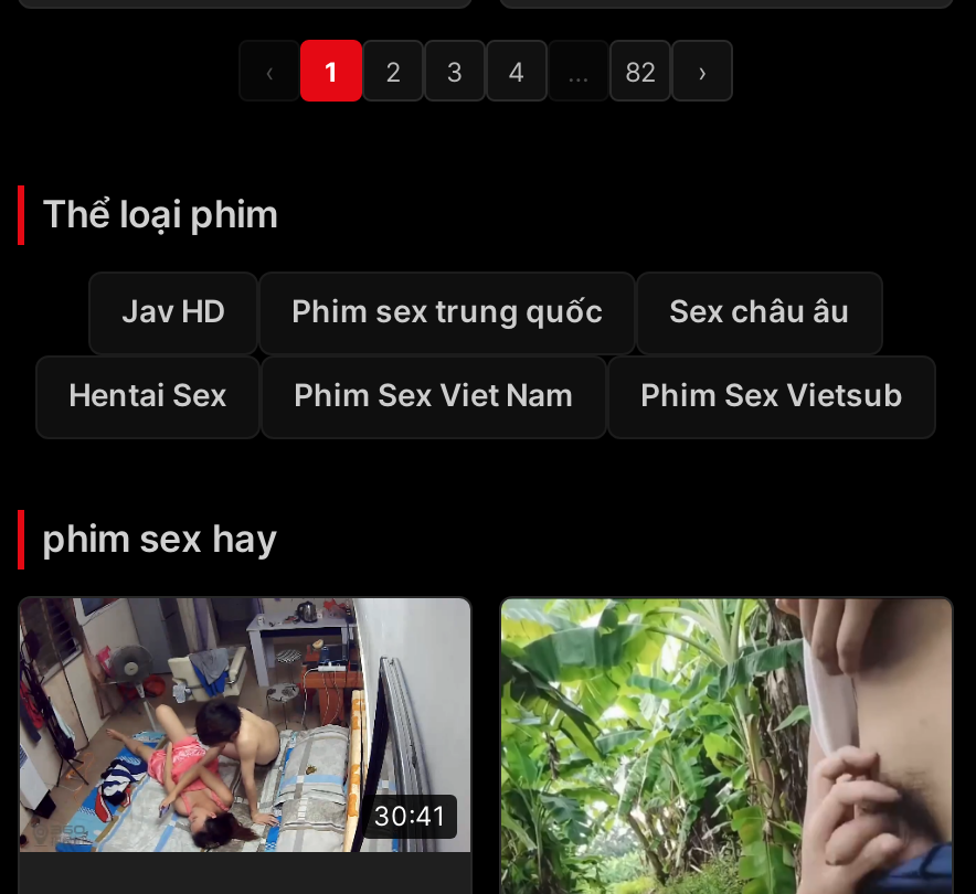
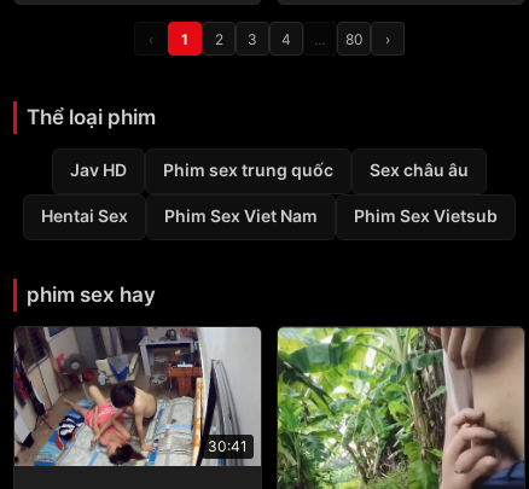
[625,54,656,87] 82 -> [345,30,363,48] 80

